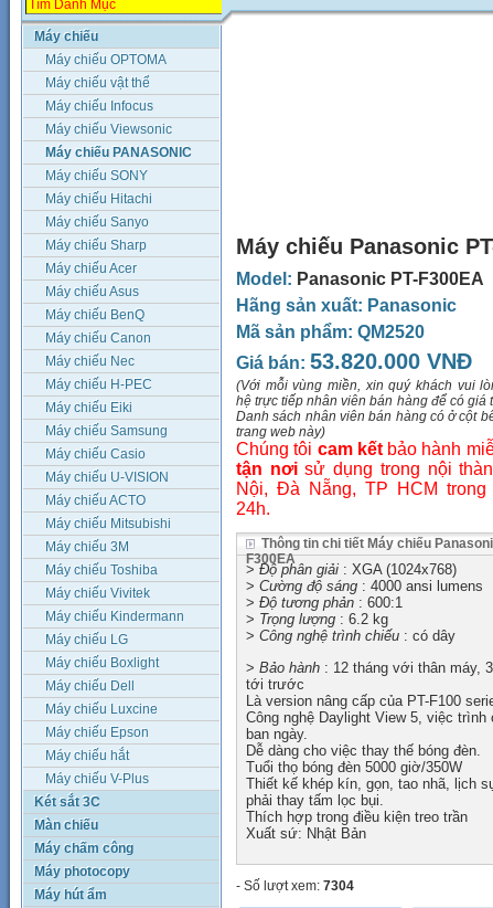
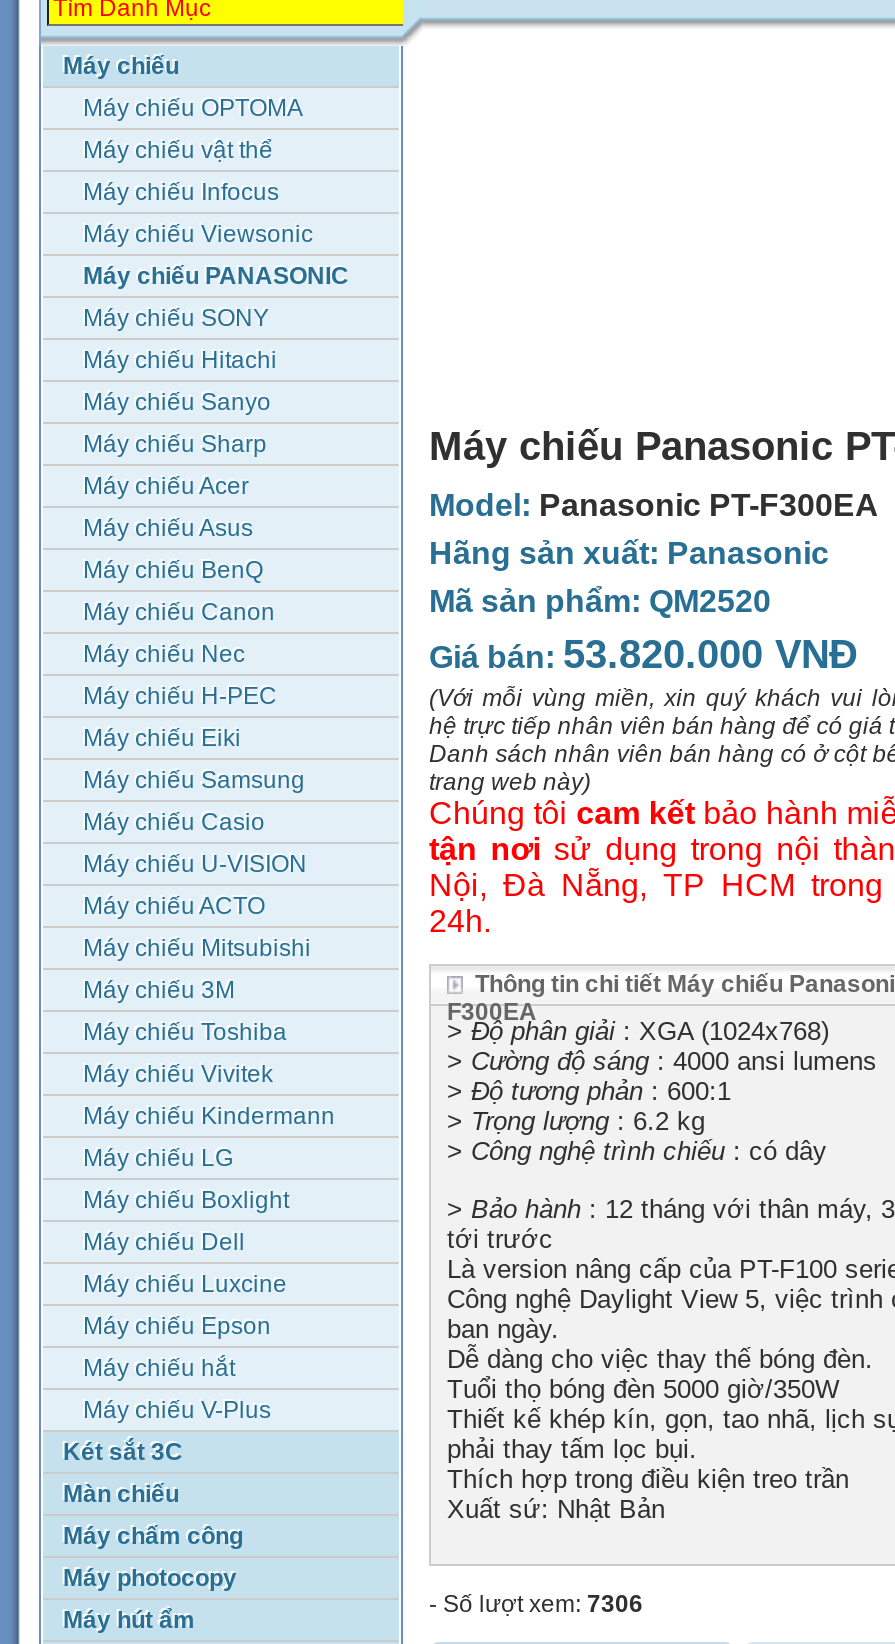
[236,878,354,894] - Số lượt xem: 7304 -> [429,1590,643,1618] - Số lượt xem: 7306

